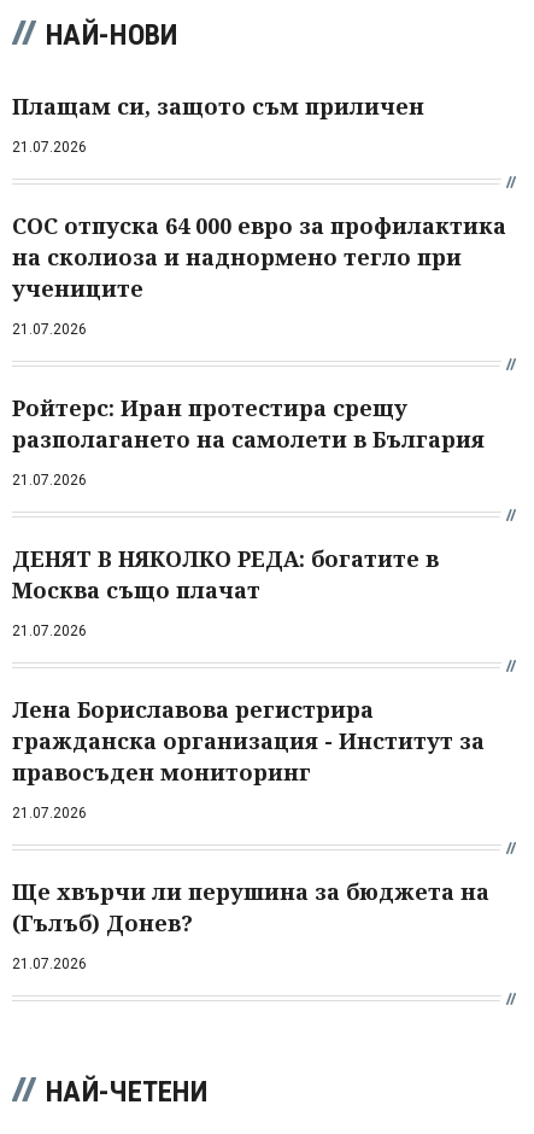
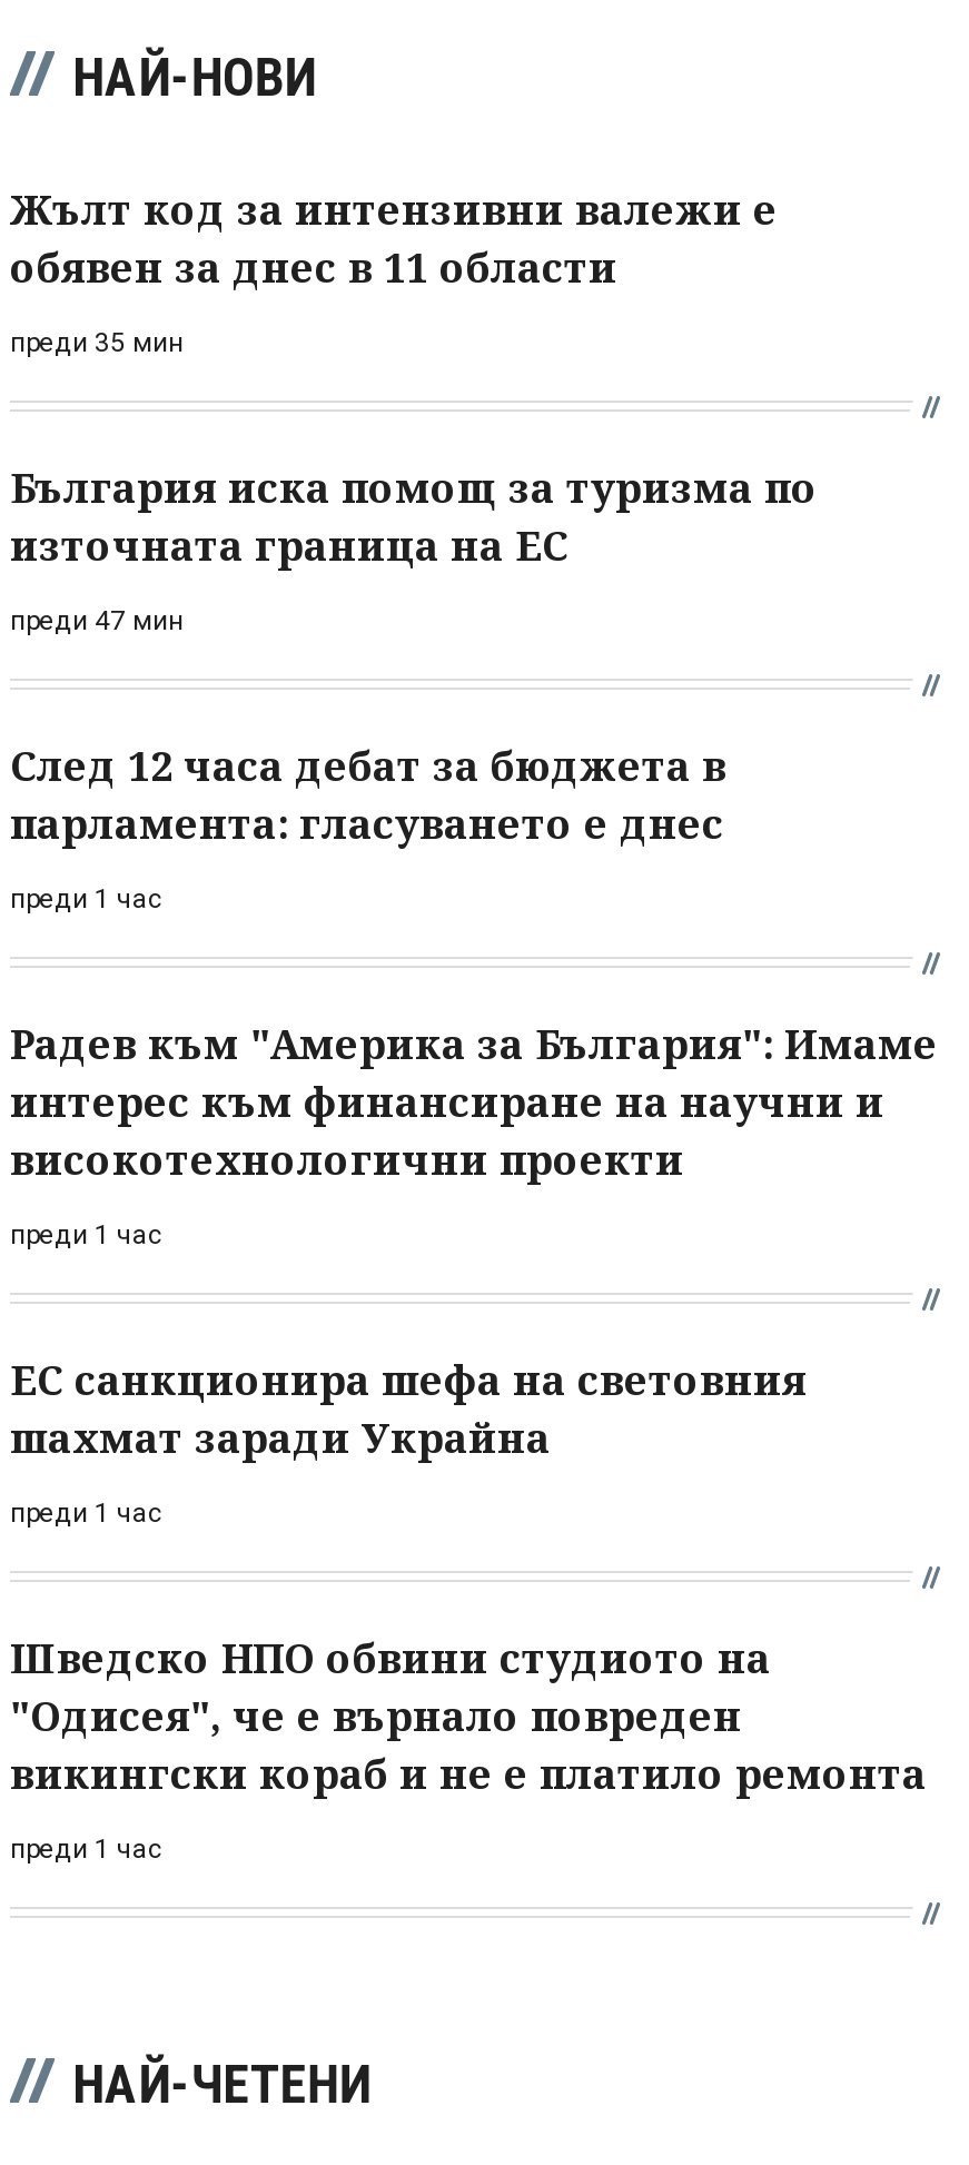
[12,92,424,121] Плащам си, защото съм приличен -> [10,183,778,294] Жълт код за интензивни валежи е | обявен за днес в 11 области
[12,139,87,156] 21.07.2026 -> [10,328,184,359] преди 35 мин
[12,211,506,303] СОС отпуска 64 000 евро за профилактика | на сколиоза и наднормено тегло при | учениците -> [10,461,818,572] България иска помощ за туризма по | източната граница на ЕС
[12,321,87,338] 21.07.2026 -> [10,606,184,637] преди 47 мин
[12,394,485,454] Ройтерс: Иран протестира срещу | разполагането на самолети в България -> [10,739,726,850] След 12 часа дебат за бюджета в | парламента: гласуването е днес
[12,472,87,489] 21.07.2026 -> [10,884,164,915] преди 1 час
[12,544,439,605] ДЕНЯТ В НЯКОЛКО РЕДА: богатите в | Москва също плачат -> [10,1017,938,1186] Радев към "Америка за България": Имаме | интерес към финансиране на научни и | високотехнологични проекти
[12,623,87,640] 21.07.2026 -> [10,1220,164,1251] преди 1 час
[12,695,485,787] Лена Бориславова регистрира | гражданска организация - Институт за | правосъден мониторинг -> [10,1353,807,1465] ЕС санкционира шефа на световния | шахмат заради Украйна
[12,805,87,822] 21.07.2026 -> [10,1498,164,1529] преди 1 час
[12,877,489,938] Ще хвърчи ли перушина за бюджета на | (Гълъб) Донев? -> [10,1631,927,1801] Шведско НПО обвини студиото на | "Одисея", че е върнало повреден | викингски кораб и не е платило ремонта
[12,956,87,973] 21.07.2026 -> [10,1834,164,1865] преди 1 час

